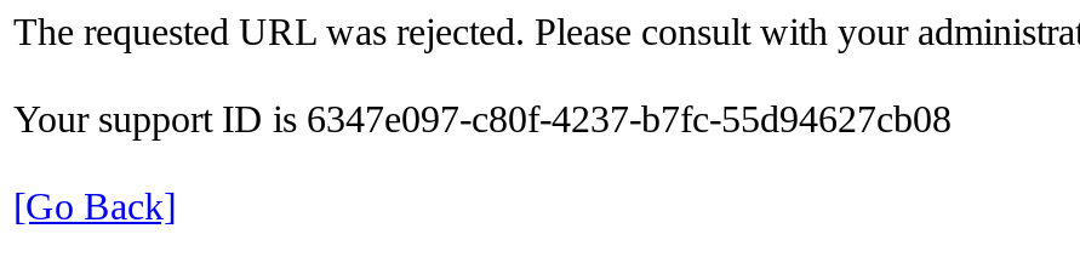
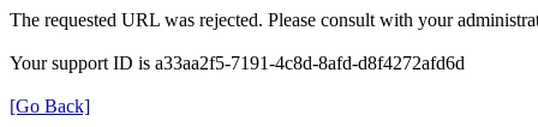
[13,98,952,139] Your support ID is 6347e097-c80f-4237-b7fc-55d94627cb08 -> [10,53,465,73] Your support ID is a33aa2f5-7191-4c8d-8afd-d8f4272afd6d

